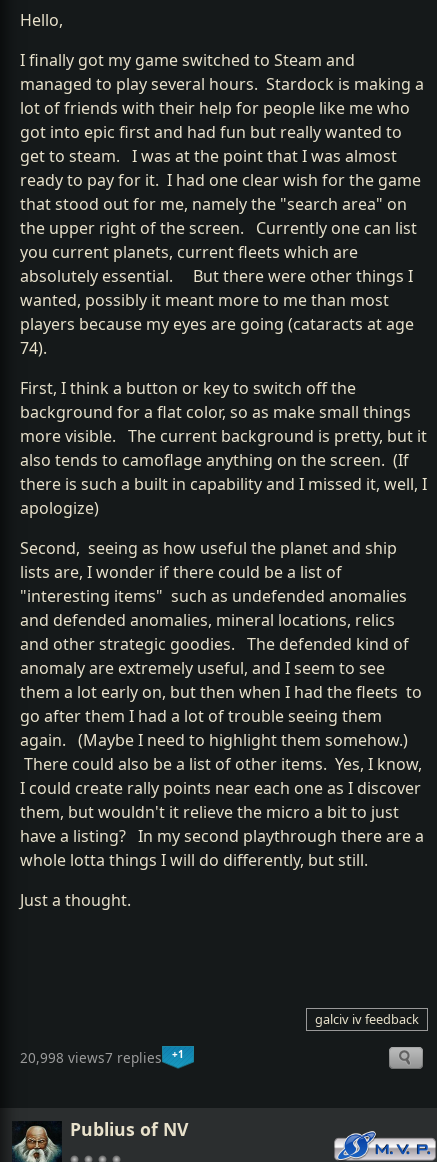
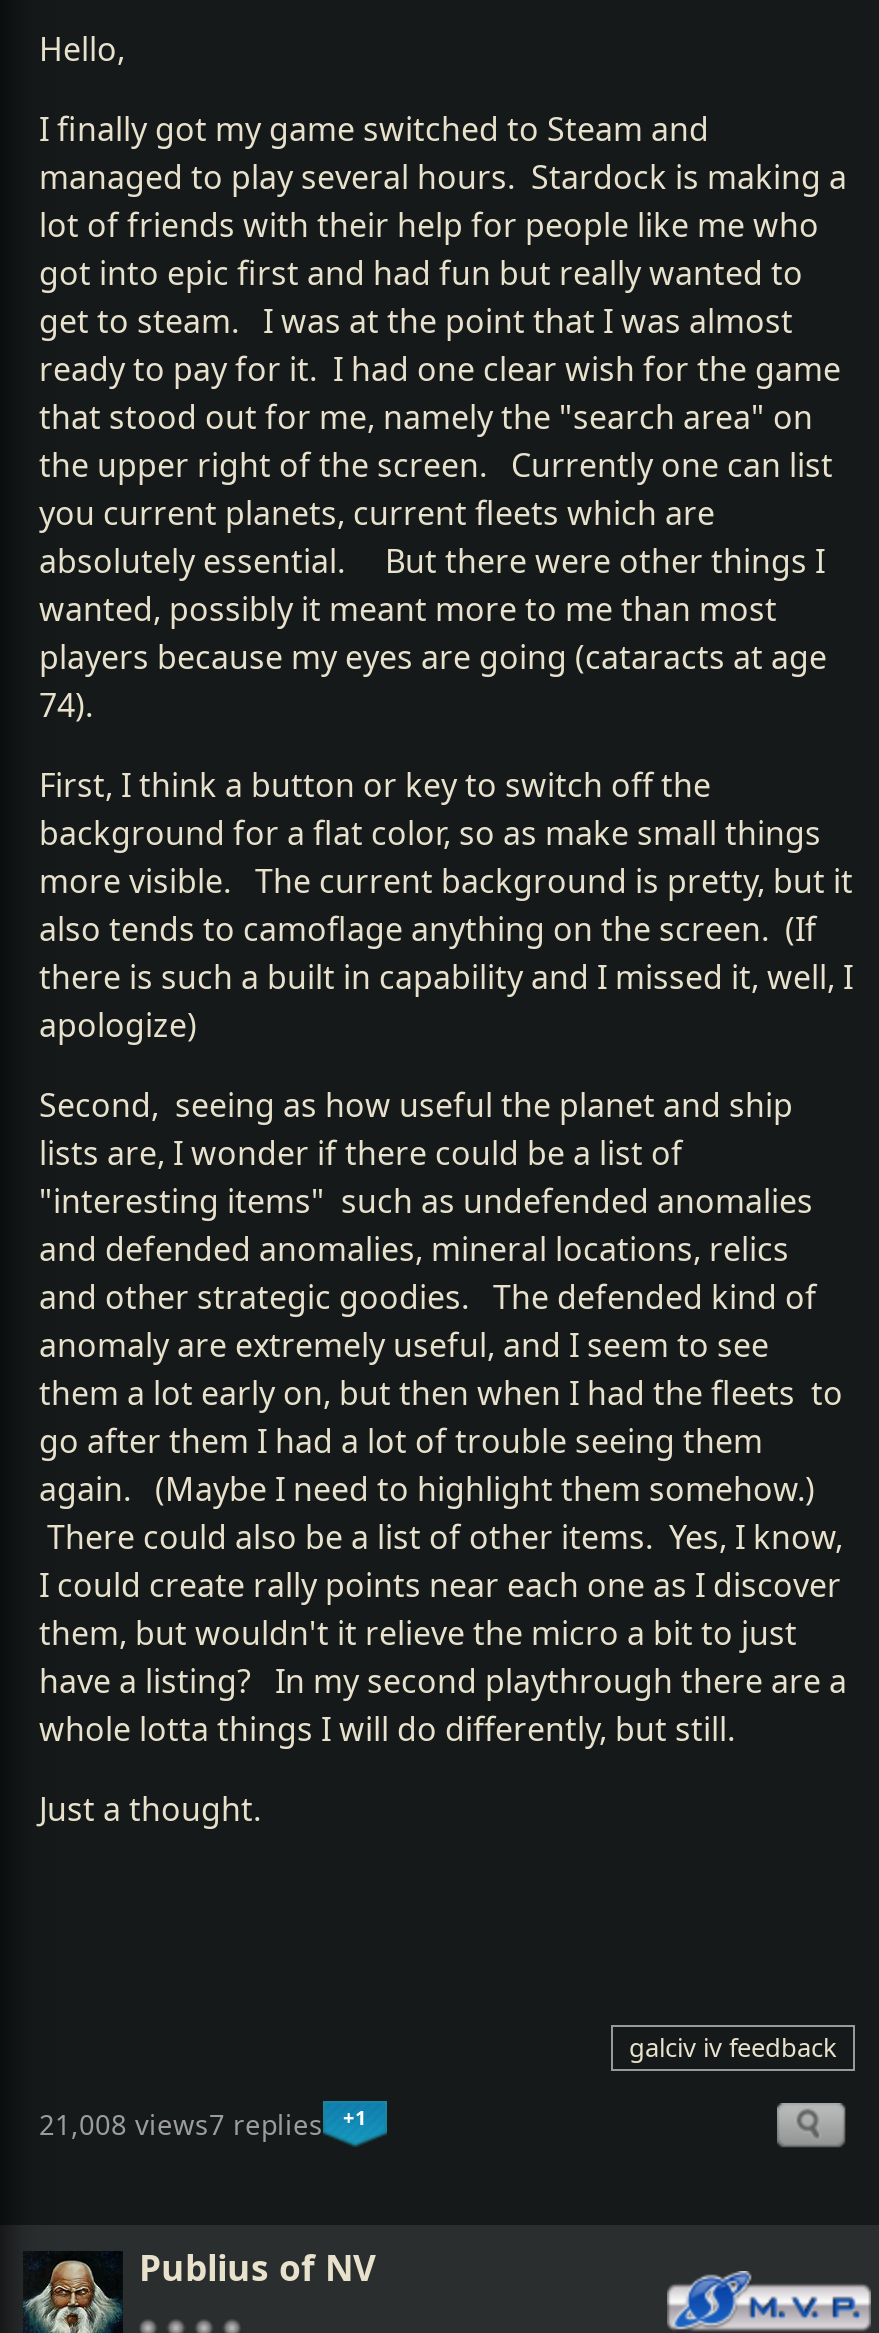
[20,1048,162,1067] 20,998 views7 replies -> [39,2104,323,2142] 21,008 views7 replies

